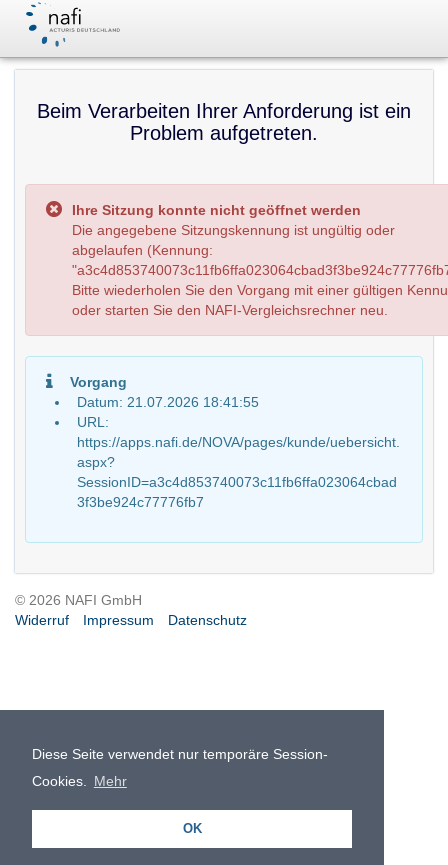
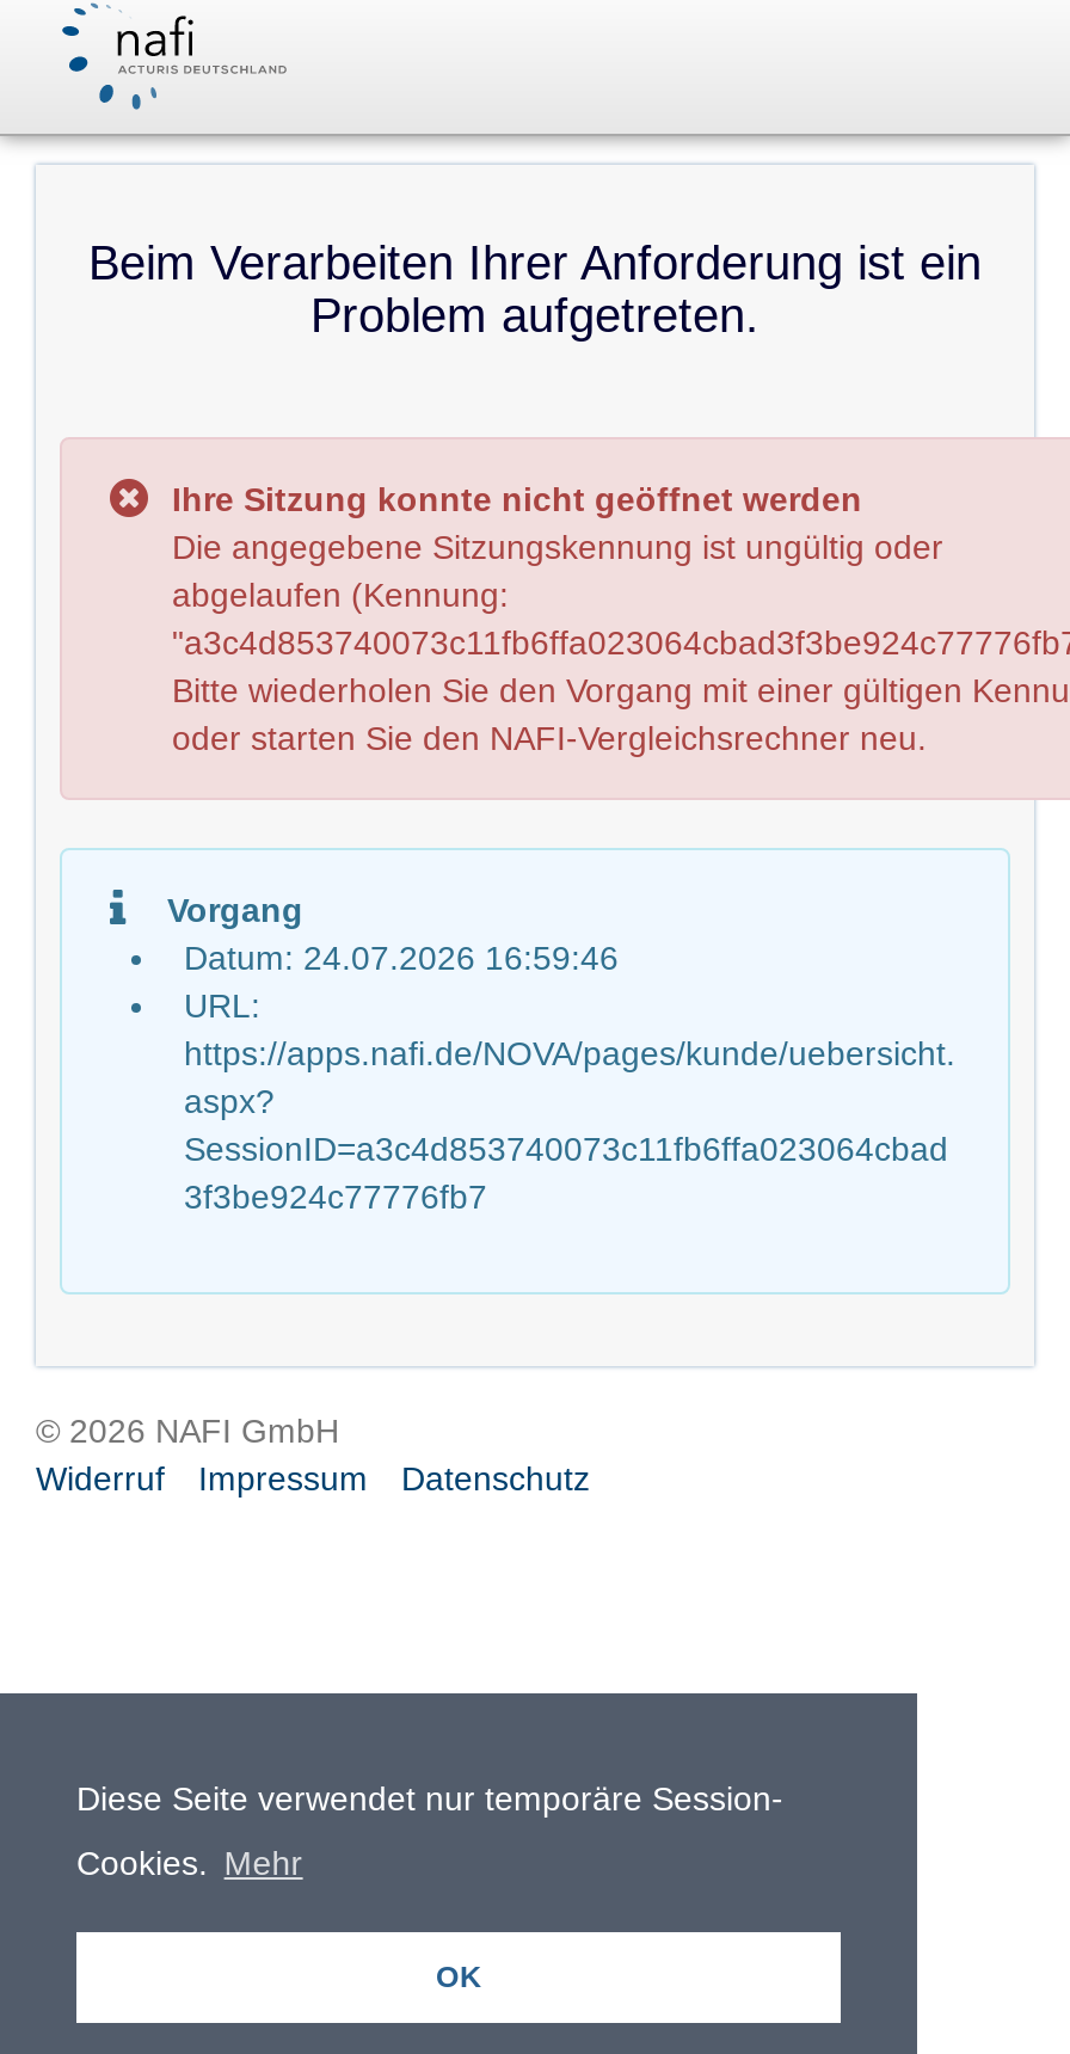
[77,394,259,410] Datum: 21.07.2026 18:41:55 -> [184,939,619,977] Datum: 24.07.2026 16:59:46

